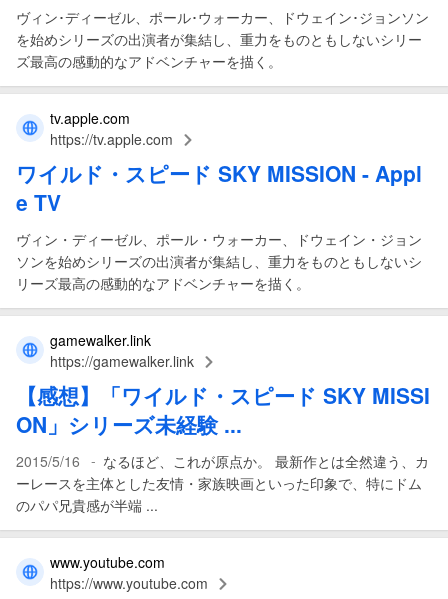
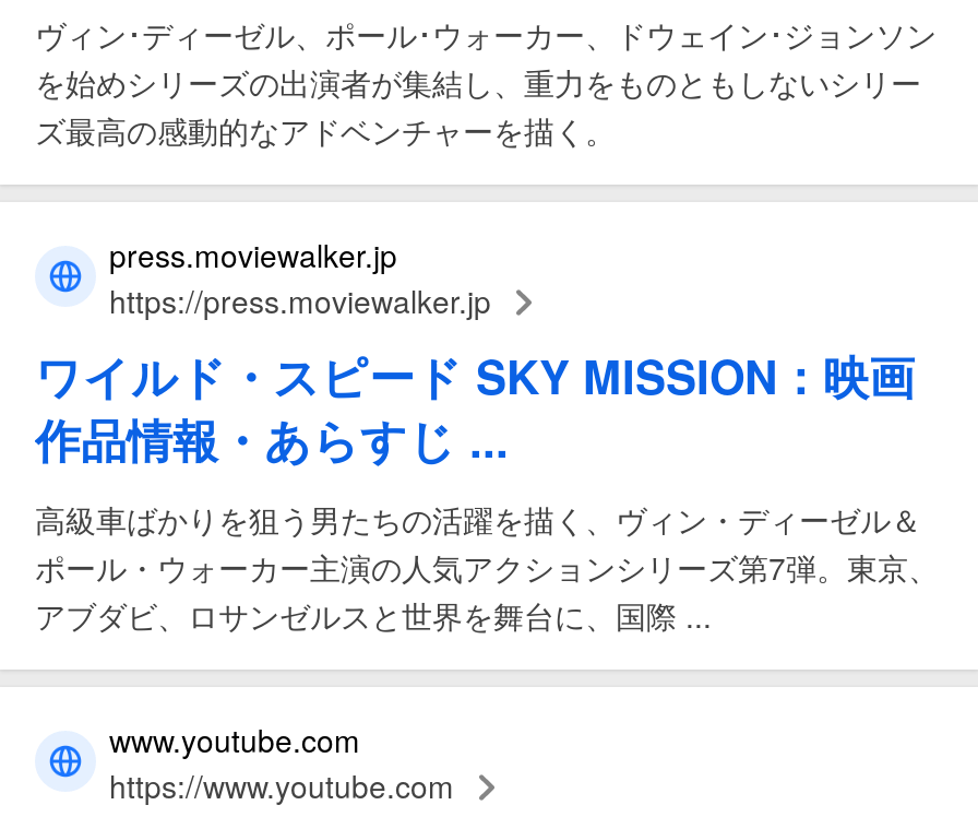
[16,108,430,515] tv.apple.com | https://tv.apple.com | ワイルド・スピード SKY MISSION - Appl | e TV | ヴィン・ディーゼル、ポール・ウォーカー、ドウェイン・ジョン | ソンを始めシリーズの出演者が集結し、重力をものともしないシ | リーズ最高の感動的なアドベンチャーを描く。 | gamewalker.link | https://gamewalker.link | 【感想】「ワイルド・スピード SKY MISSI | ON」シリーズ未経験 ... | 2015/5/16 - なるほど、これが原点か。 最新作とは全然違う、カ | ーレースを主体とした友情・家族映画といった印象で、特にドム | のパパ兄貴感が半端 ... -> [35,233,939,637] press.moviewalker.jp | https://press.moviewalker.jp | ワイルド・スピード SKY MISSION：映画 | 作品情報・あらすじ ... | 高級車ばかりを狙う男たちの活躍を描く、ヴィン・ディーゼル＆ | ポール・ウォーカー主演の人気アクションシリーズ第7弾。東京、 | アブダビ、ロサンゼルスと世界を舞台に、国際 ...

